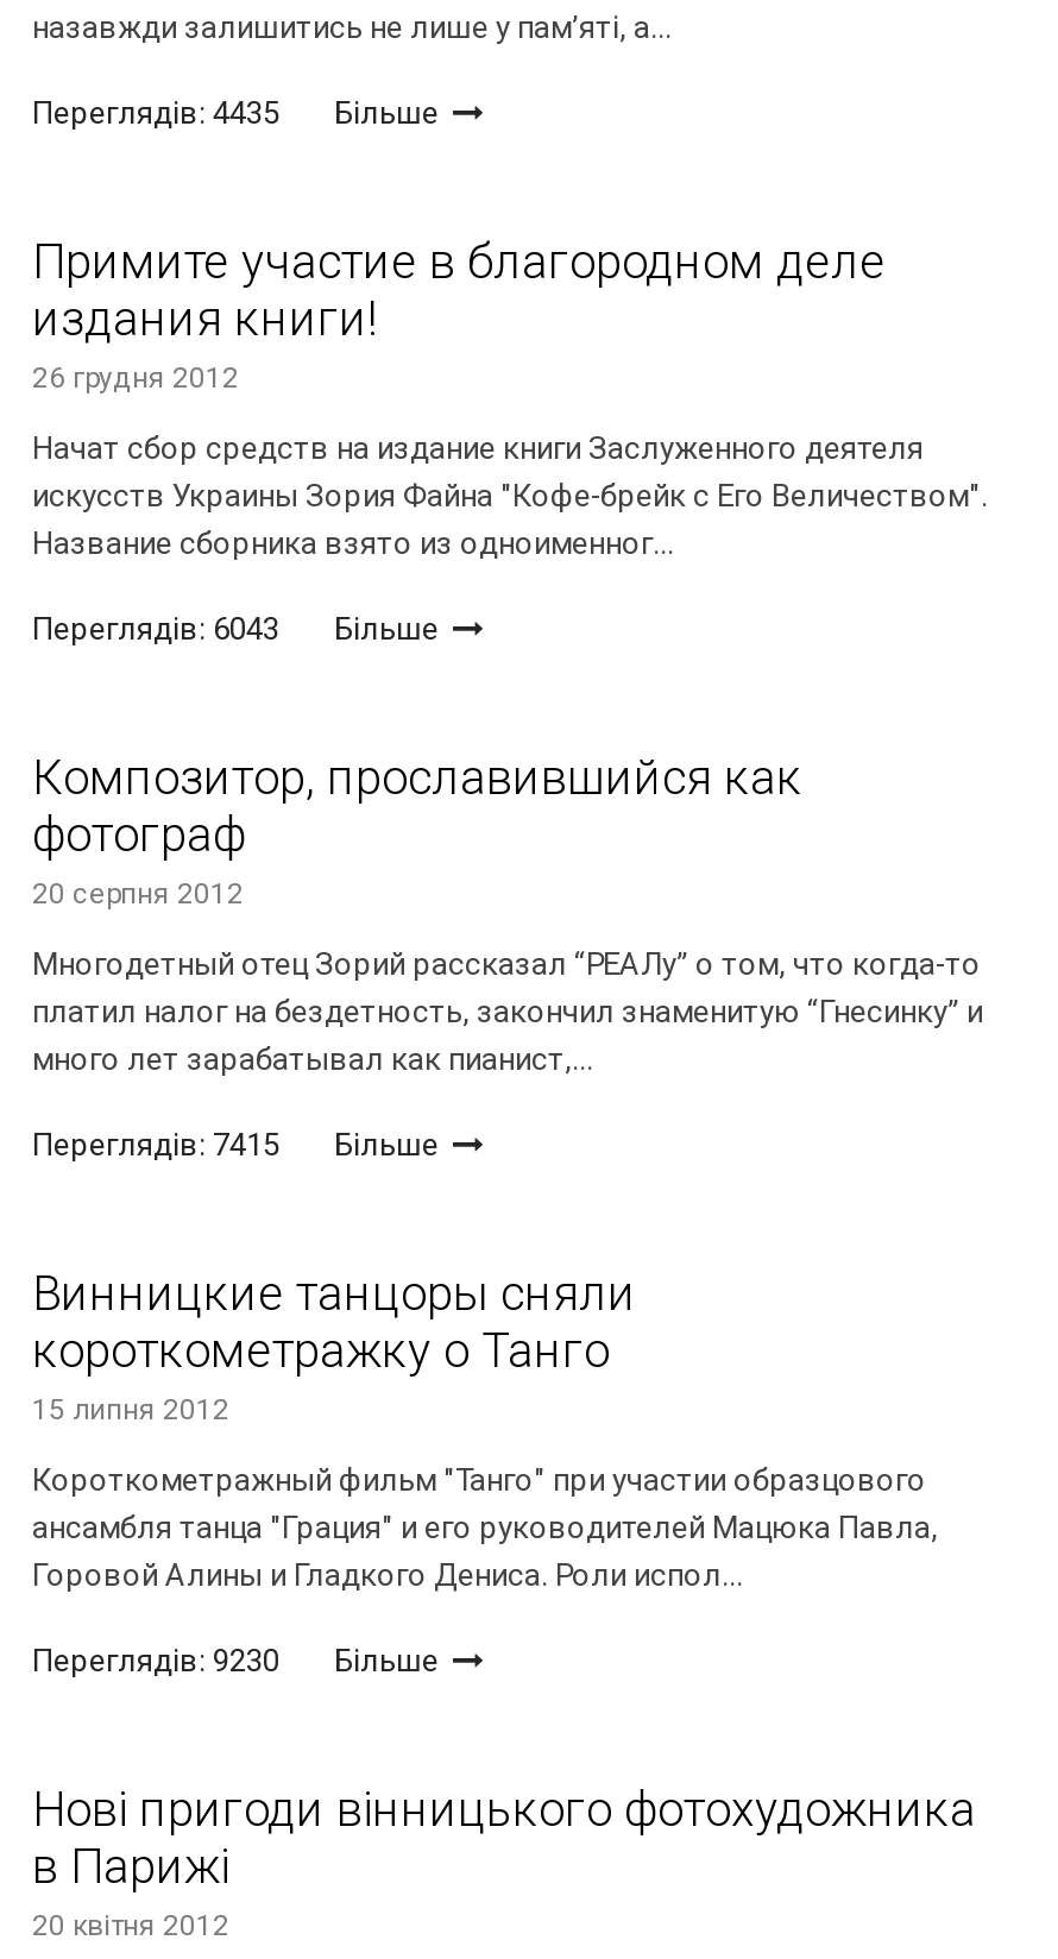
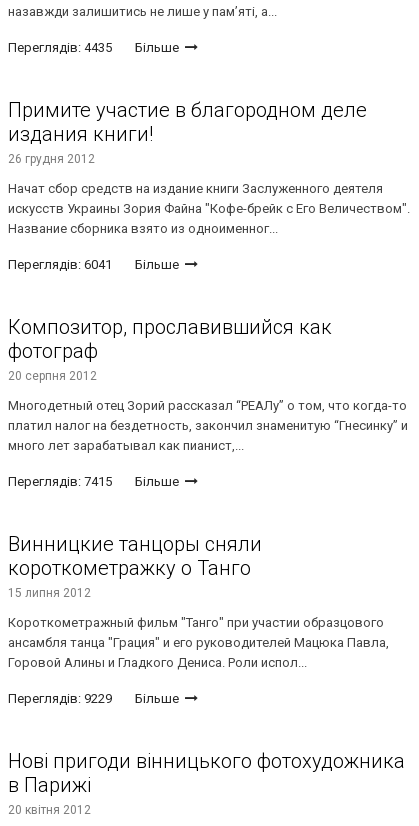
[32,610,446,646] Переглядів: 6043 Більше -> [8,257,182,272] Переглядів: 6041 Більше
[32,1642,446,1678] Переглядів: 9230 Більше -> [8,691,182,706] Переглядів: 9229 Більше

